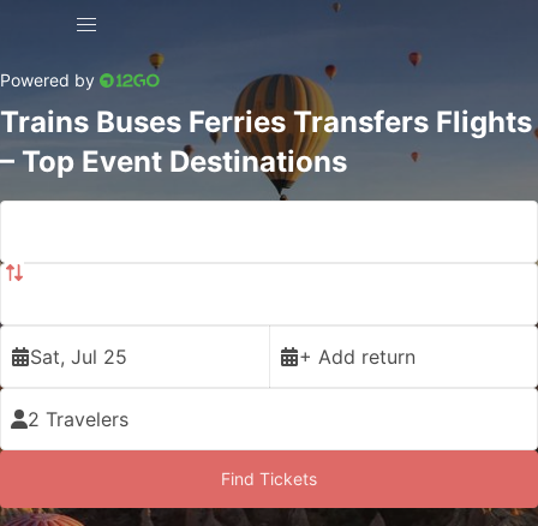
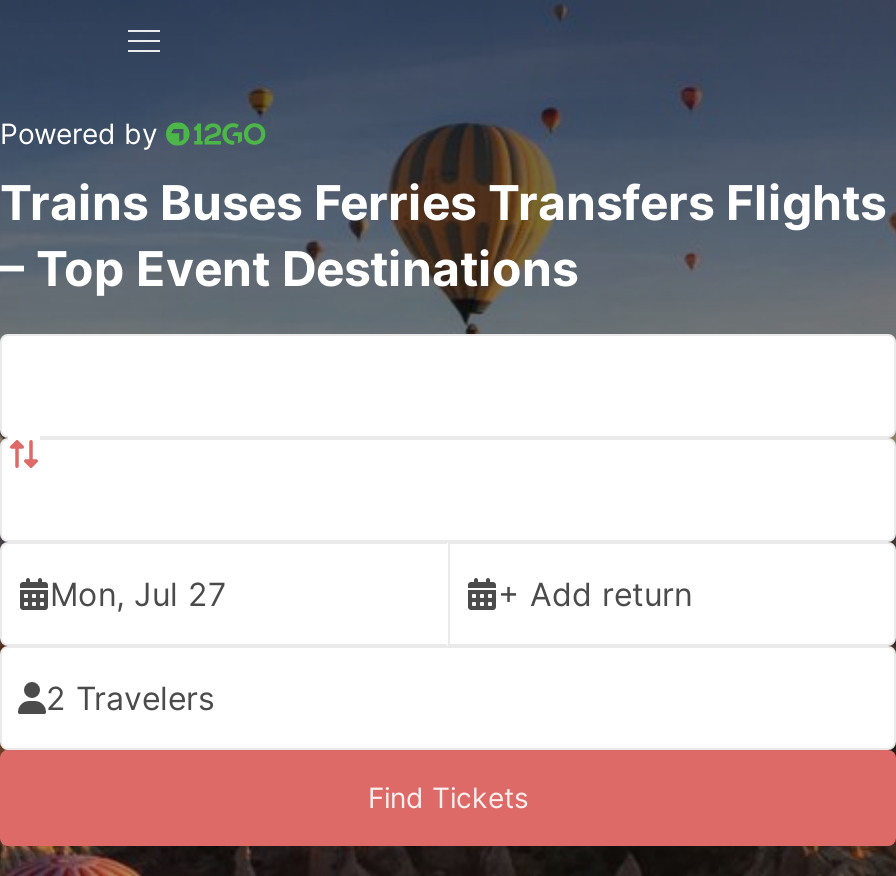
[30,345,127,369] Sat, Jul 25 -> [50,574,226,614] Mon, Jul 27

